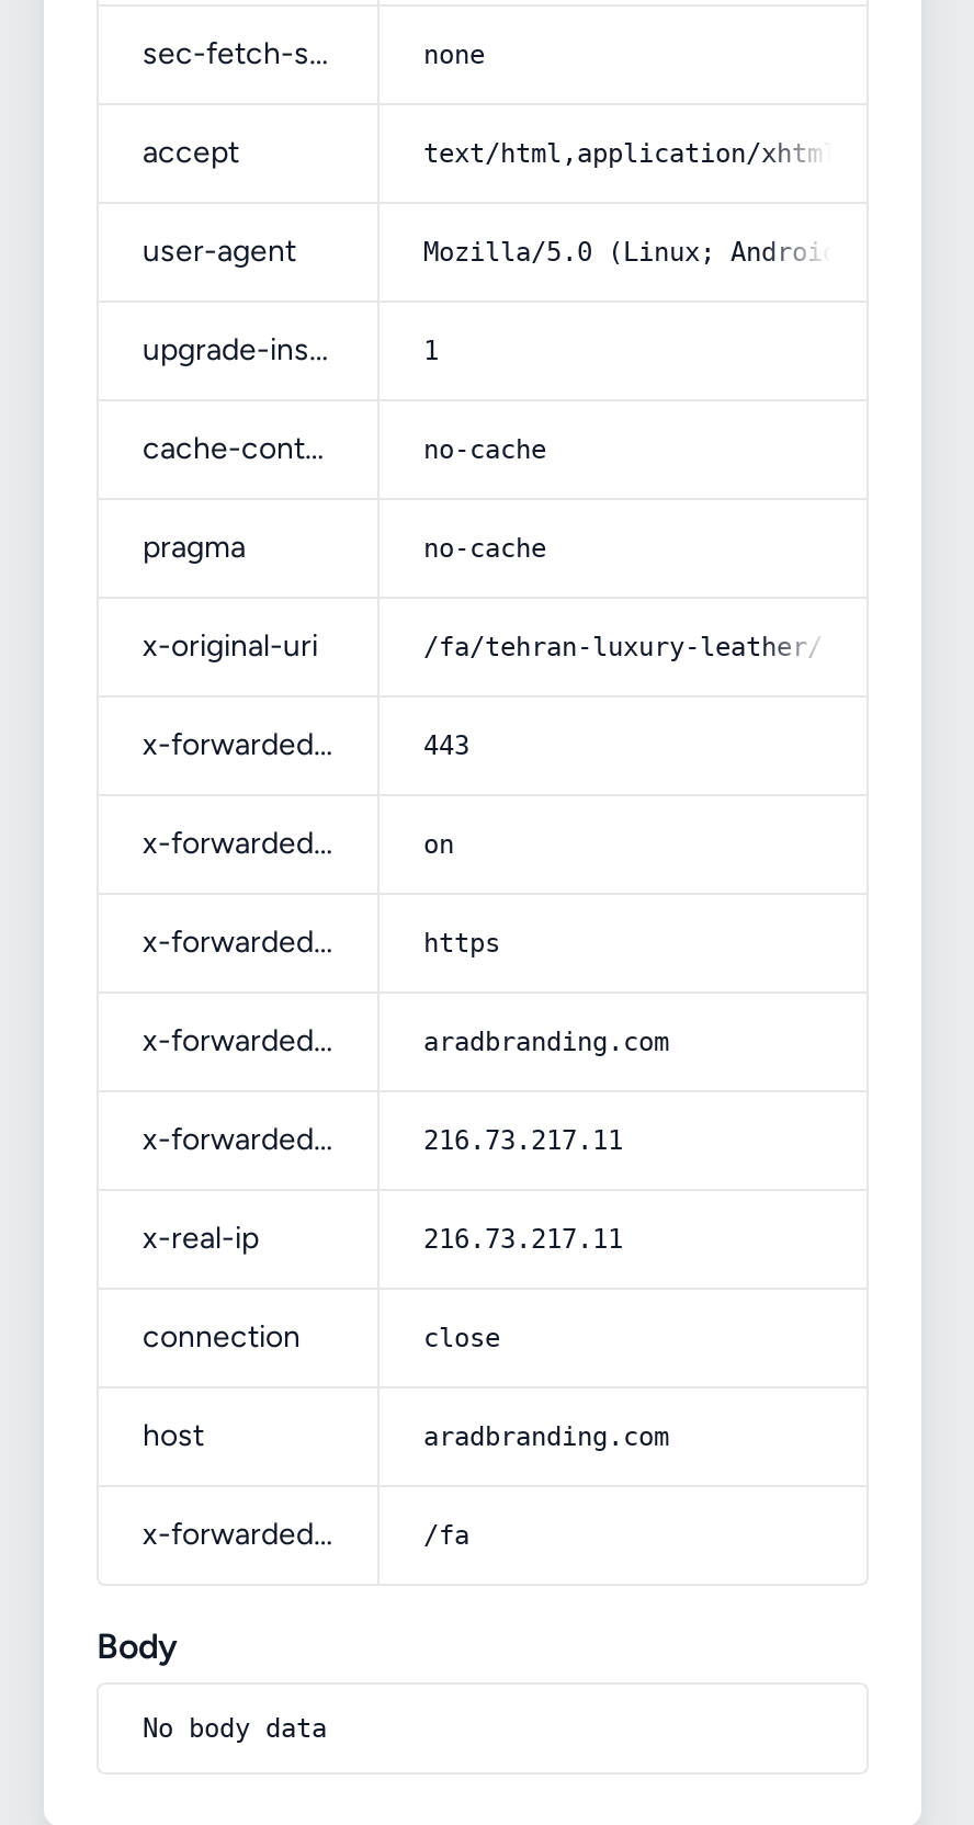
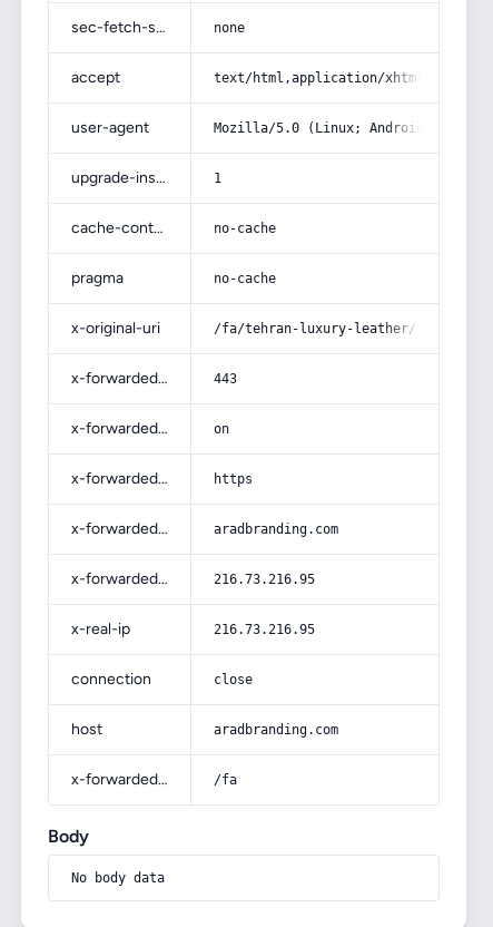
[423,1125,623,1156] 216.73.217.11 -> [214,572,315,587] 216.73.216.95
[423,1224,623,1255] 216.73.217.11 -> [214,622,315,637] 216.73.216.95

